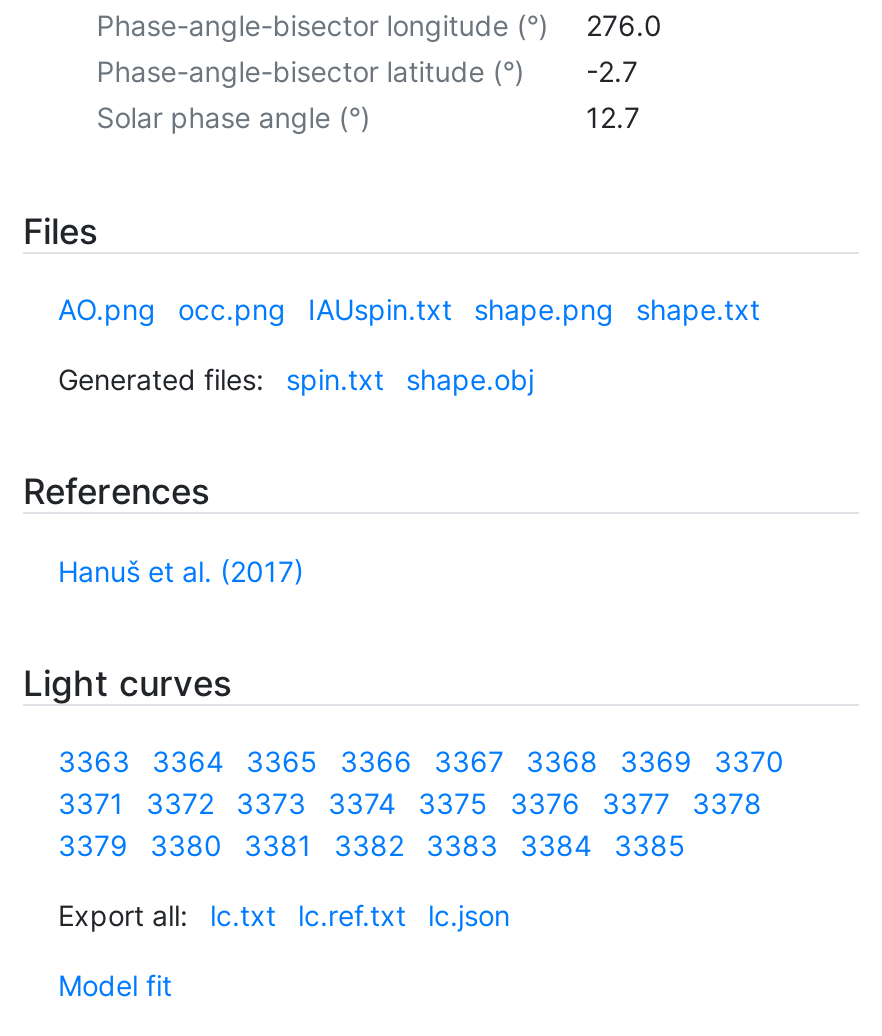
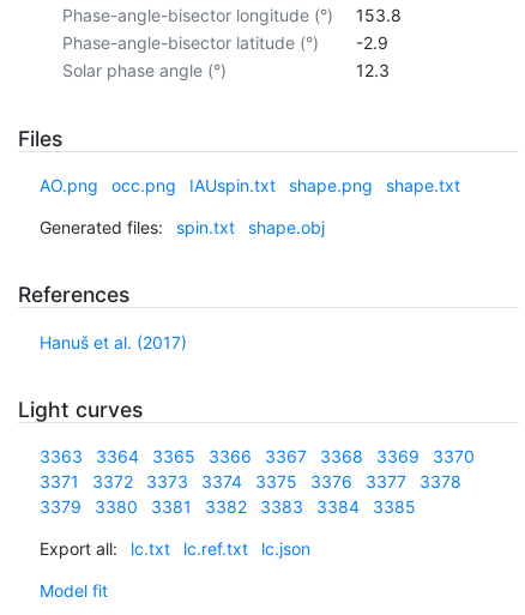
[96,8,662,42] Phase-angle-bisector longitude (°) 276.0 -> [62,5,401,25] Phase-angle-bisector longitude (°) 153.8
[96,54,638,88] Phase-angle-bisector latitude (°) -2.7 -> [62,32,388,53] Phase-angle-bisector latitude (°) -2.9
[586,100,640,134] 12.7 -> [355,60,389,80] 12.3

